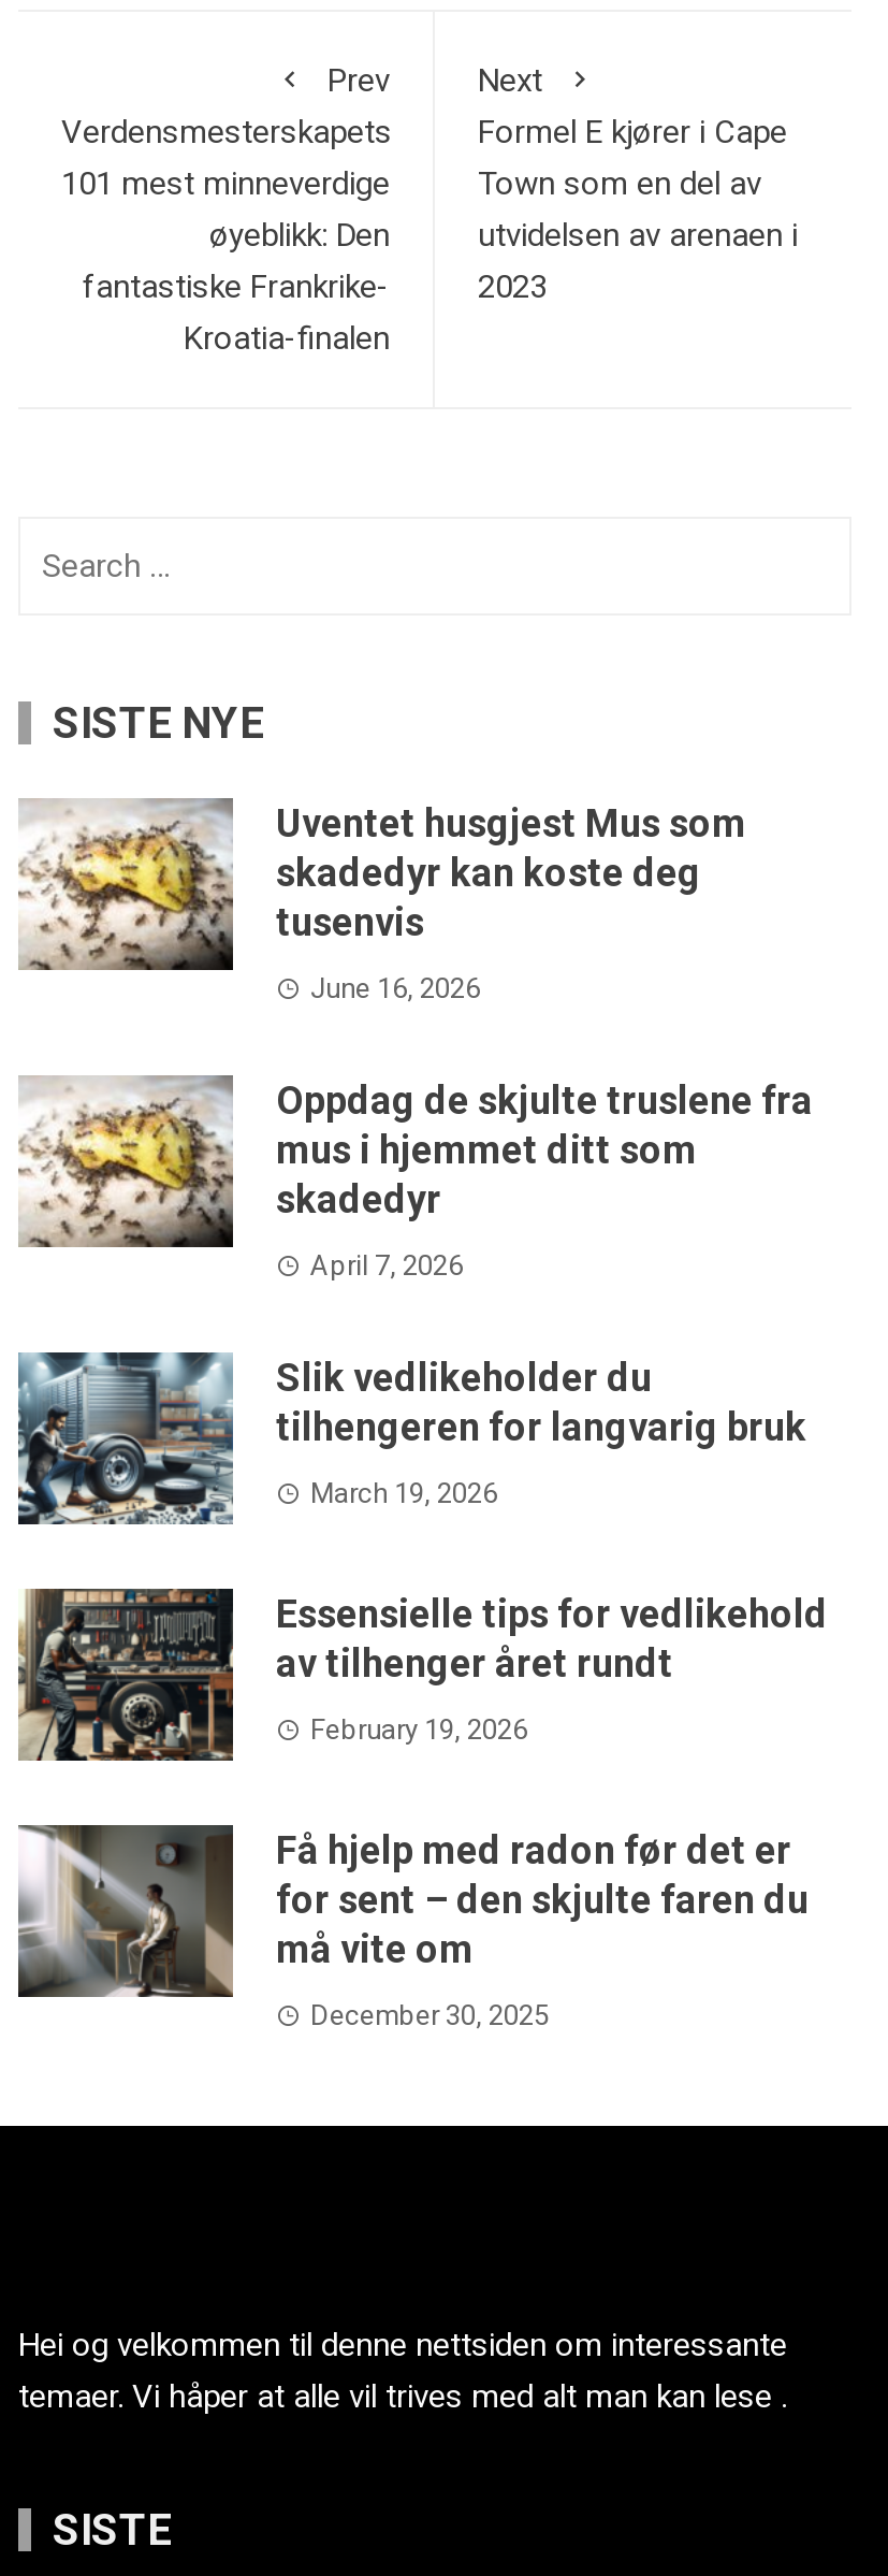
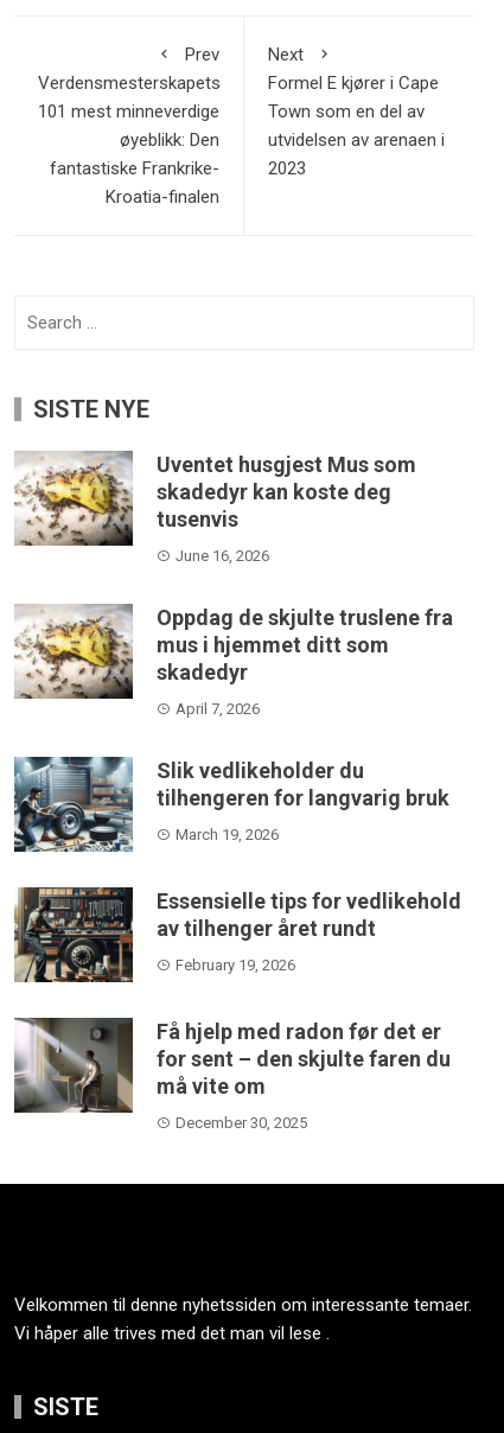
[18,2326,787,2416] Hei og velkommen til denne nettsiden om interessante | temaer. Vi håper at alle vil trives med alt man kan lese . -> [14,1294,472,1344] Velkommen til denne nyhetssiden om interessante temaer. | Vi håper alle trives med det man vil lese .

